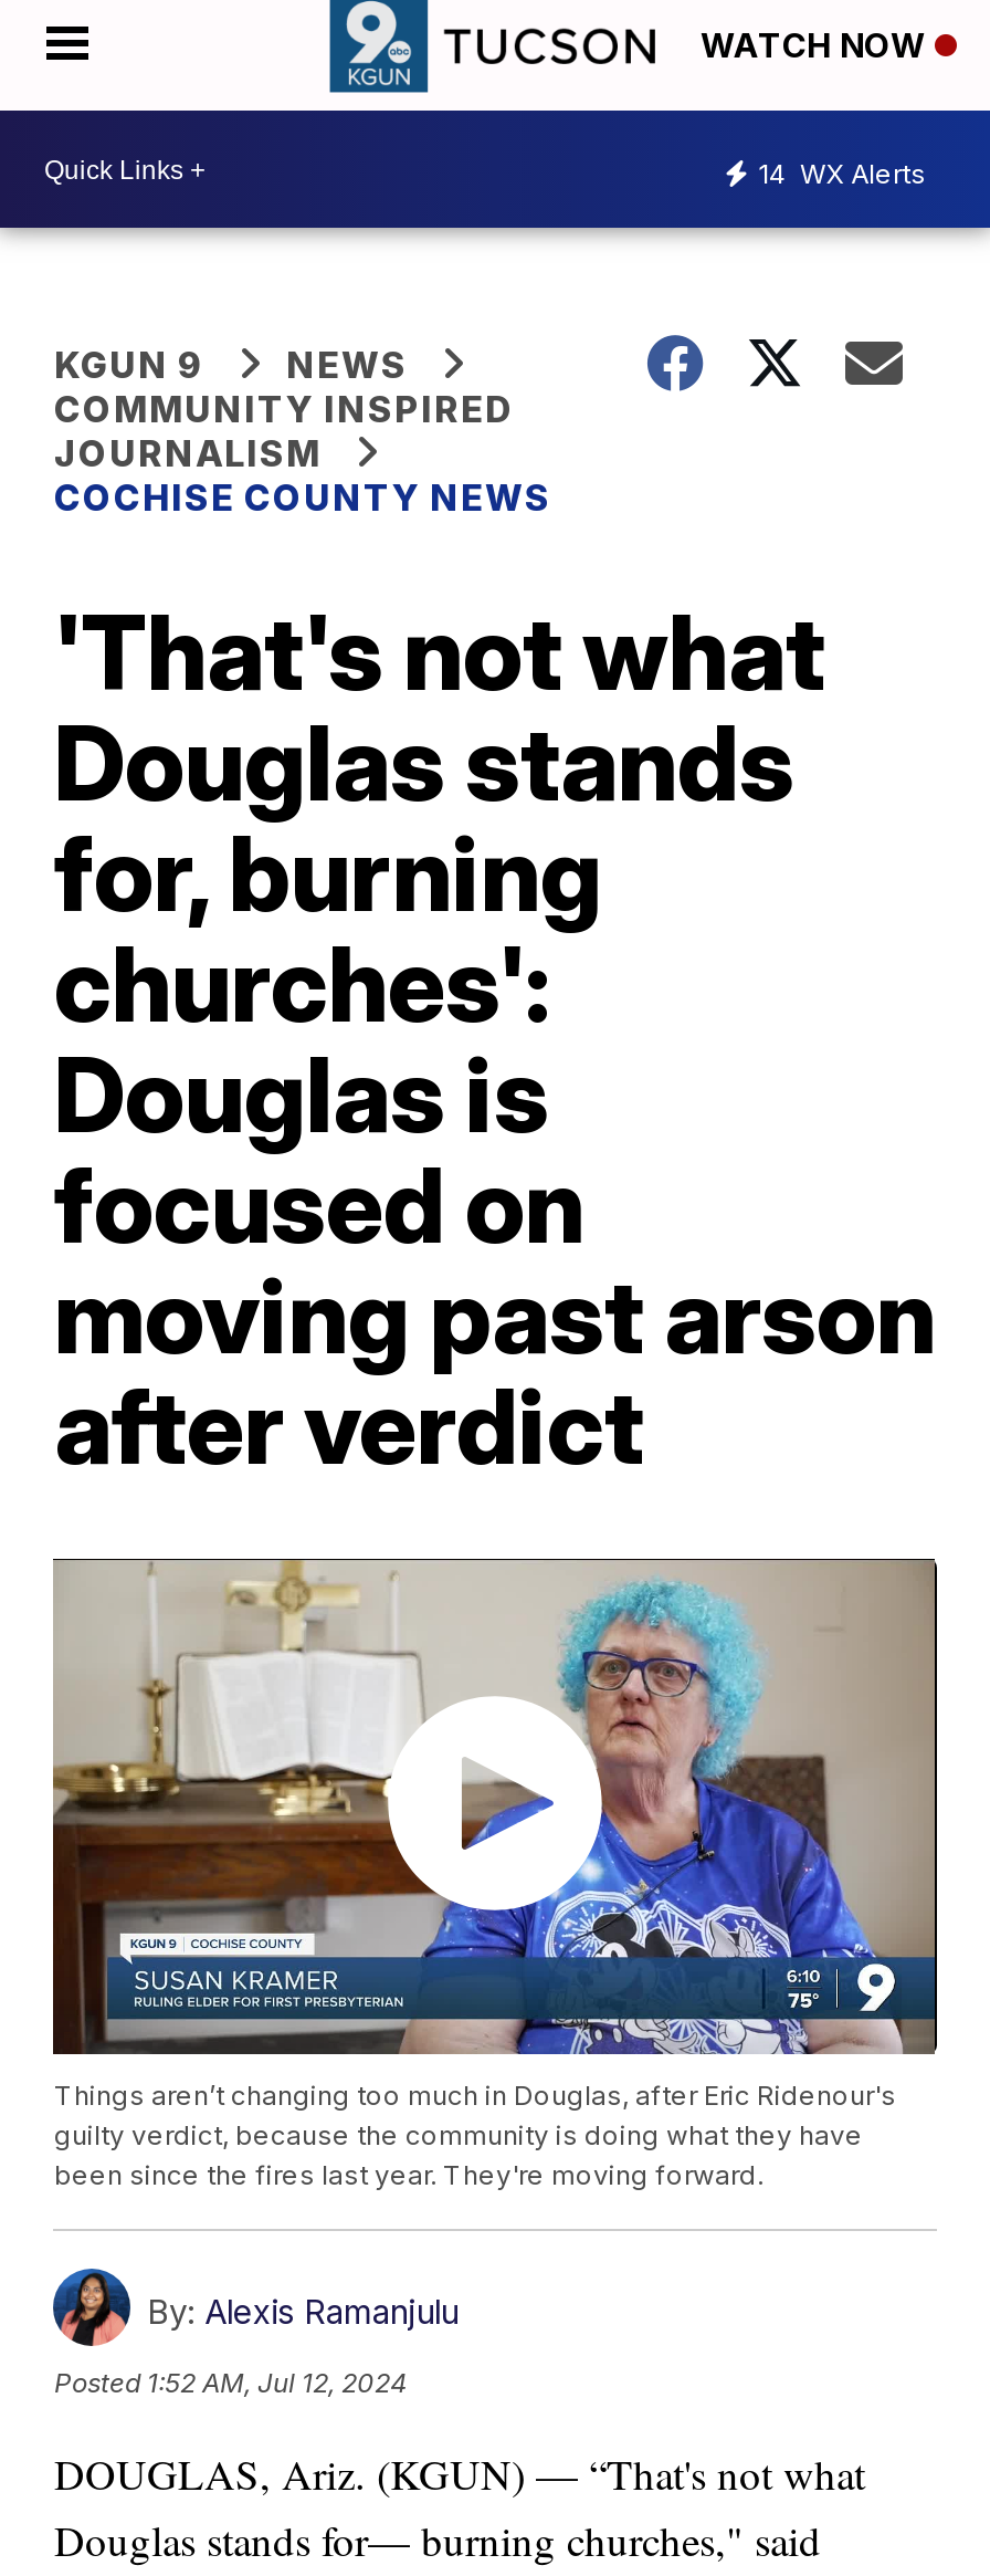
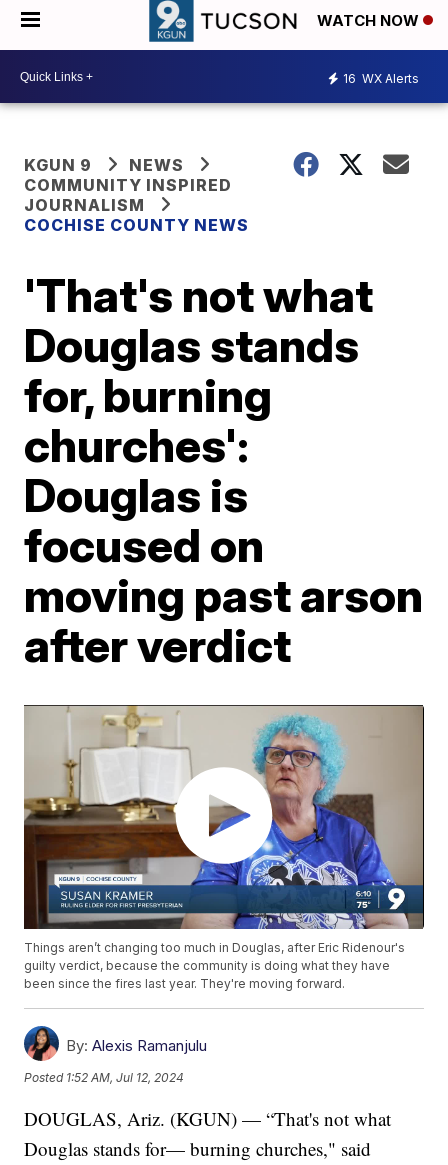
[758,156,926,189] 14 WX Alerts -> [343,70,419,85] 16 WX Alerts

